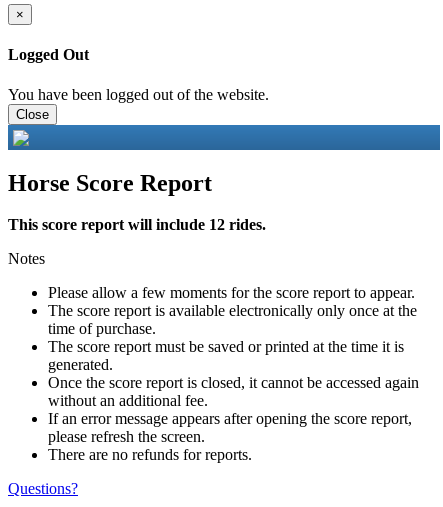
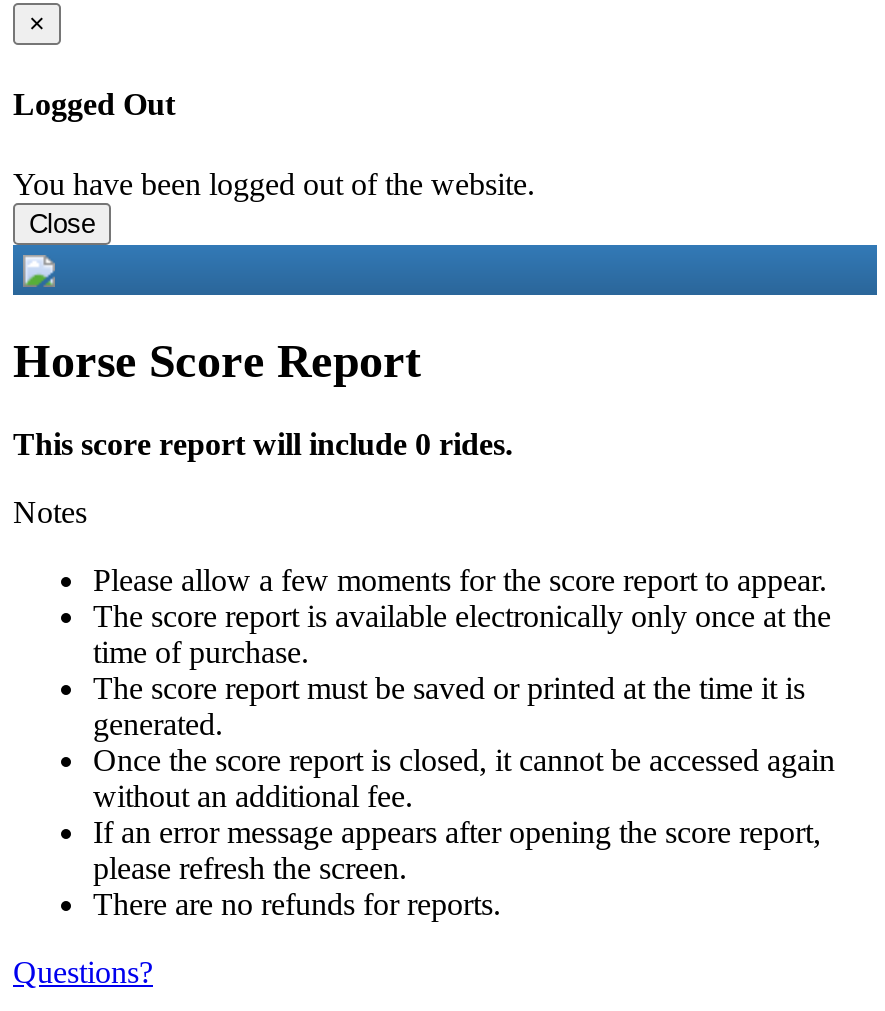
[8,216,266,233] This score report will include 12 rides. -> [13,428,513,462] This score report will include 0 rides.

